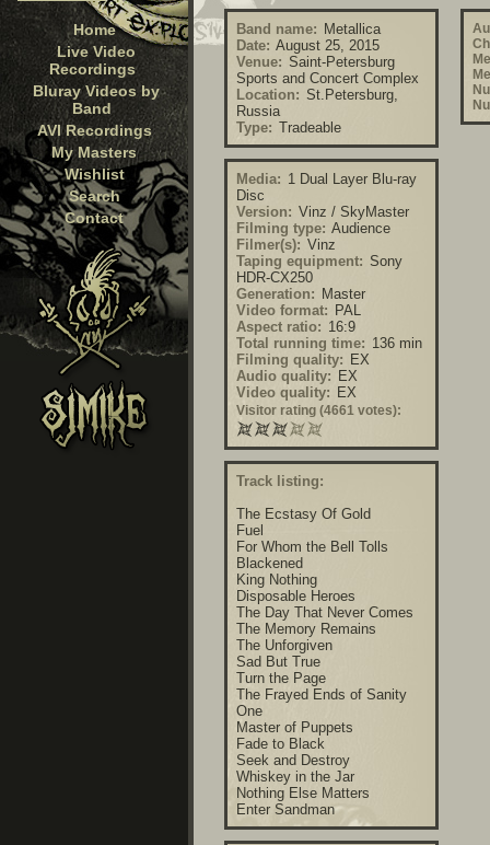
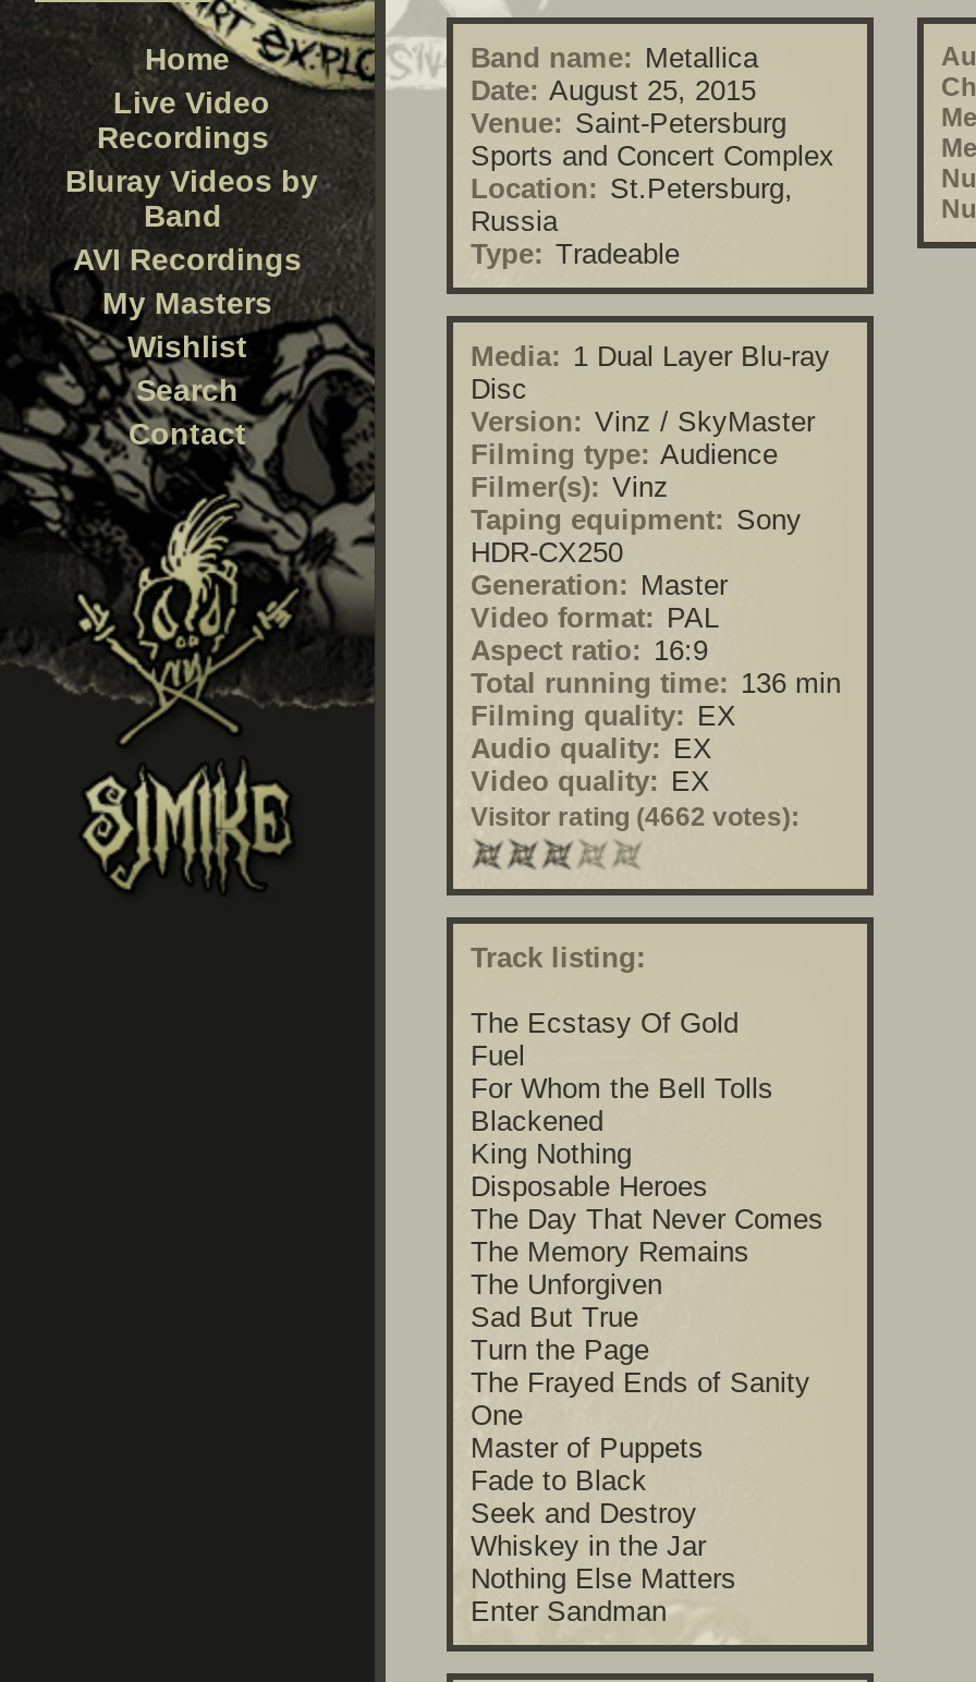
[236,403,401,418] Visitor rating (4661 votes): -> [471,802,800,832] Visitor rating (4662 votes):

